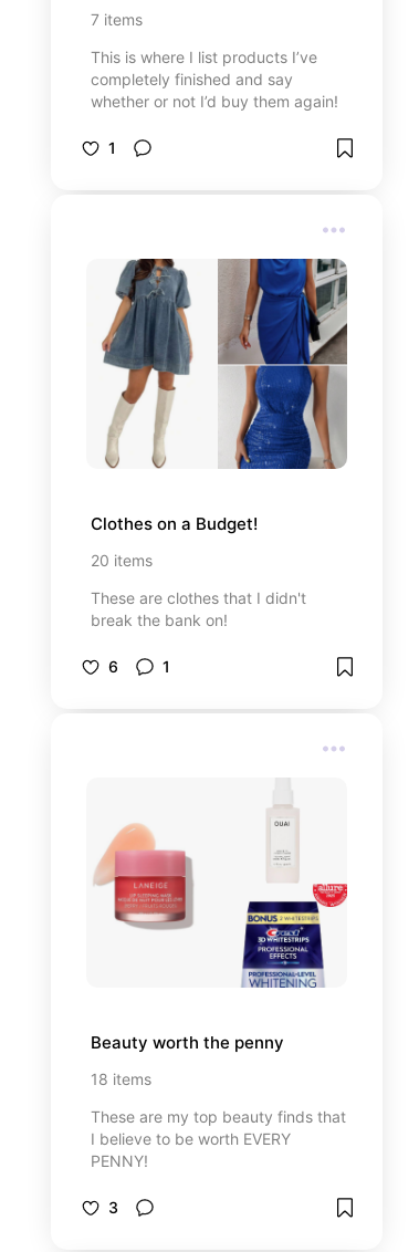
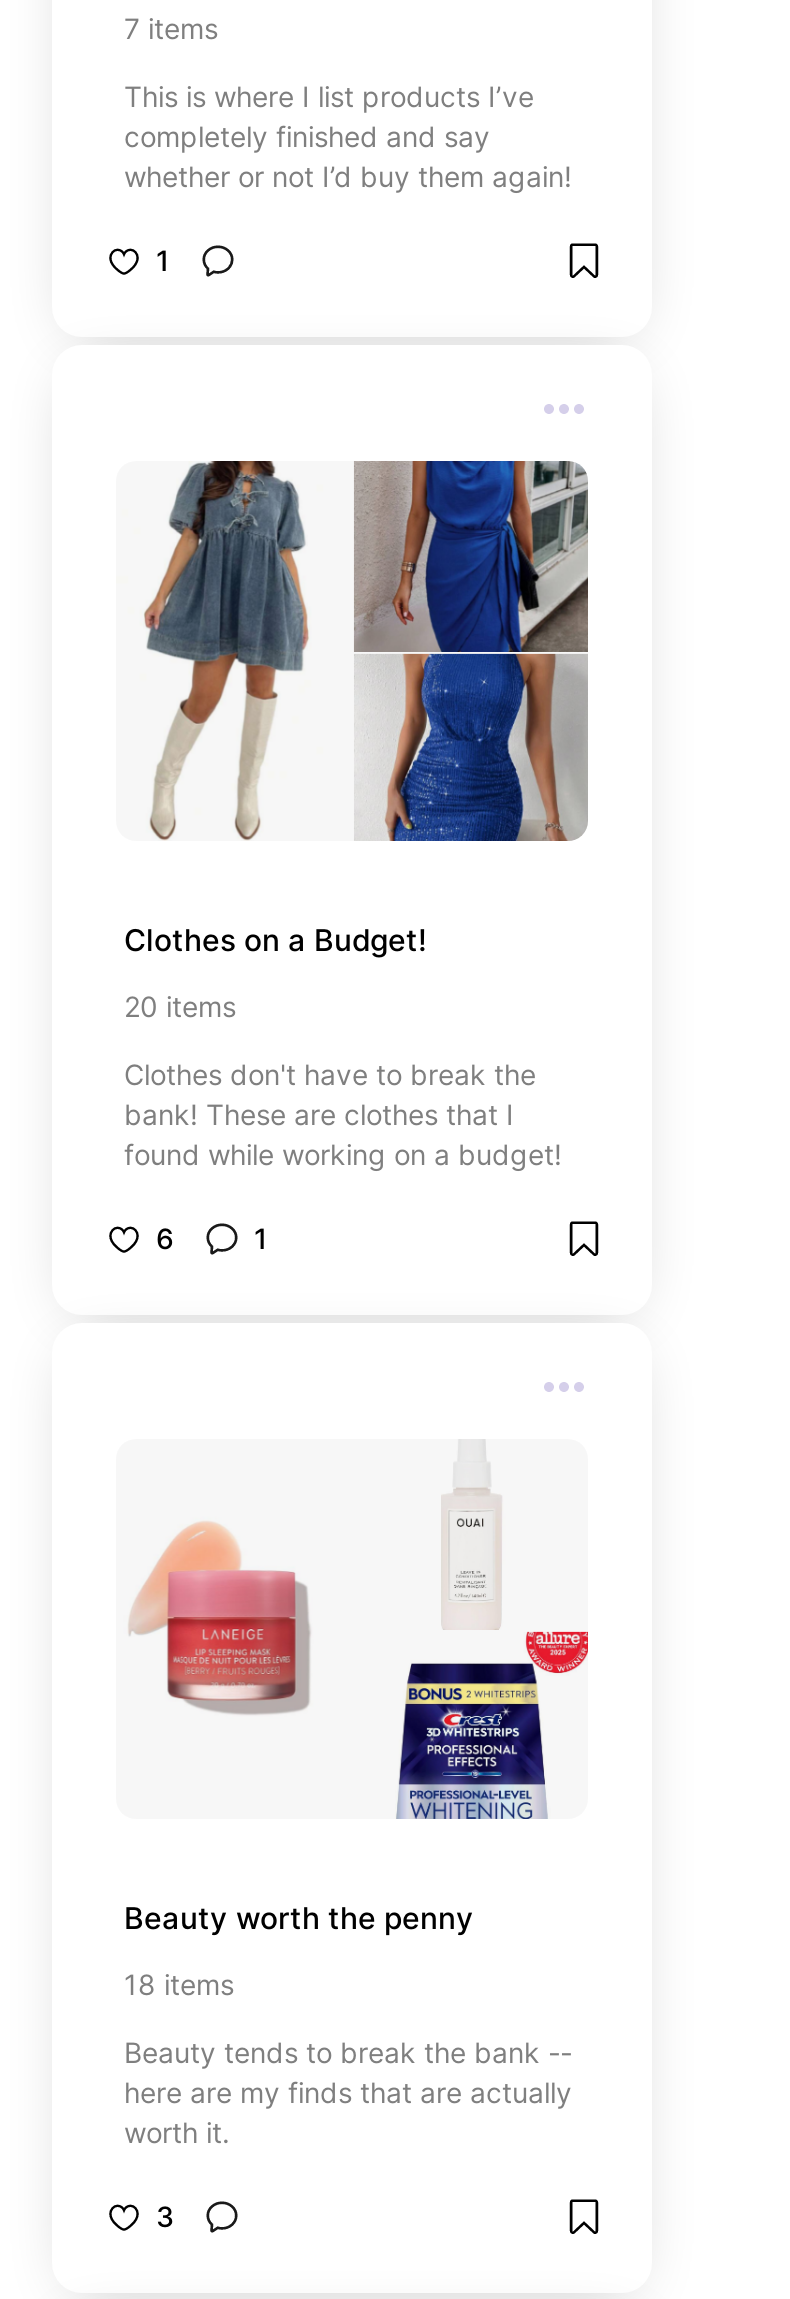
[91,589,306,630] These are clothes that I didn't | break the bank on! -> [124,1058,562,1172] Clothes don't have to break the | bank! These are clothes that I | found while working on a budget!
[91,1107,346,1170] These are my top beauty finds that | I believe to be worth EVERY | PENNY! -> [124,2036,572,2150] Beauty tends to break the bank -- | here are my finds that are actually | worth it.

